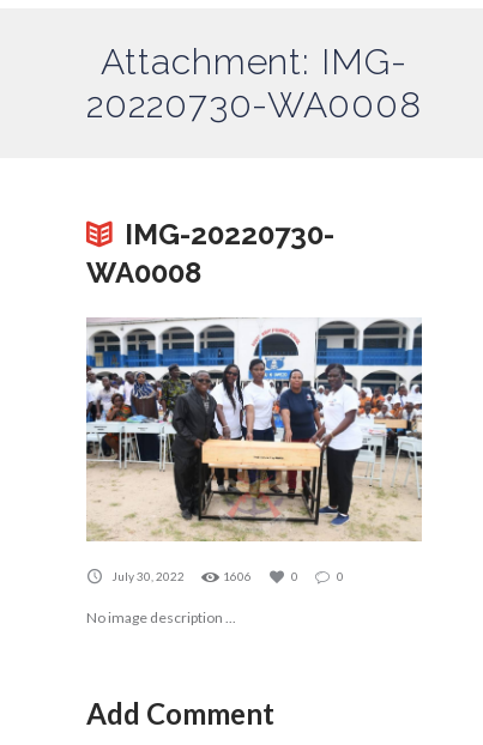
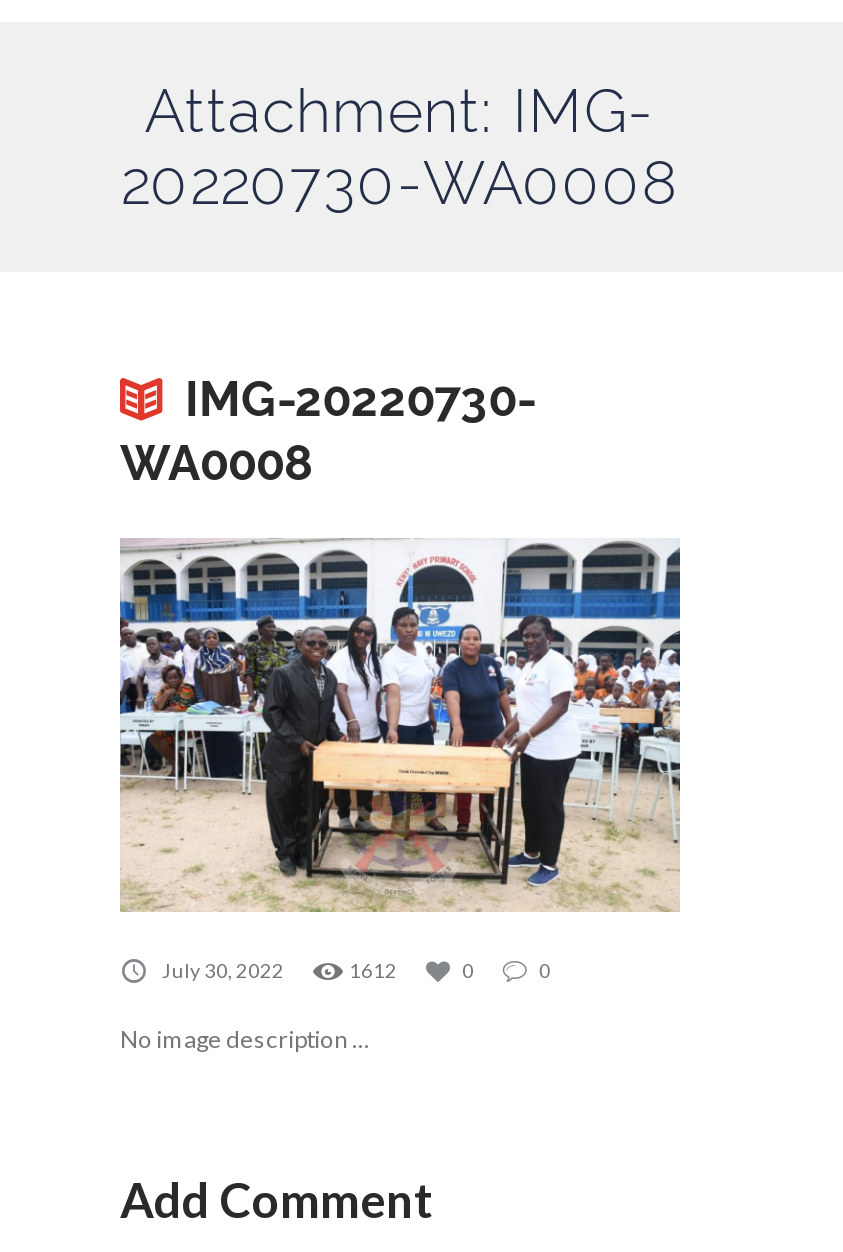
[224,569,252,583] 1606 -> [349,958,397,982] 1612

